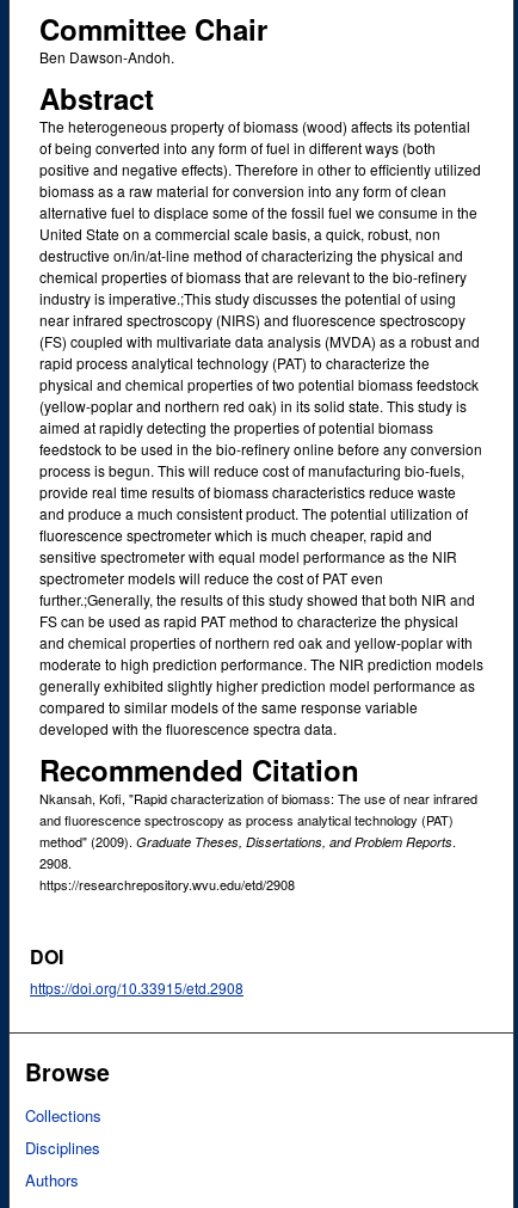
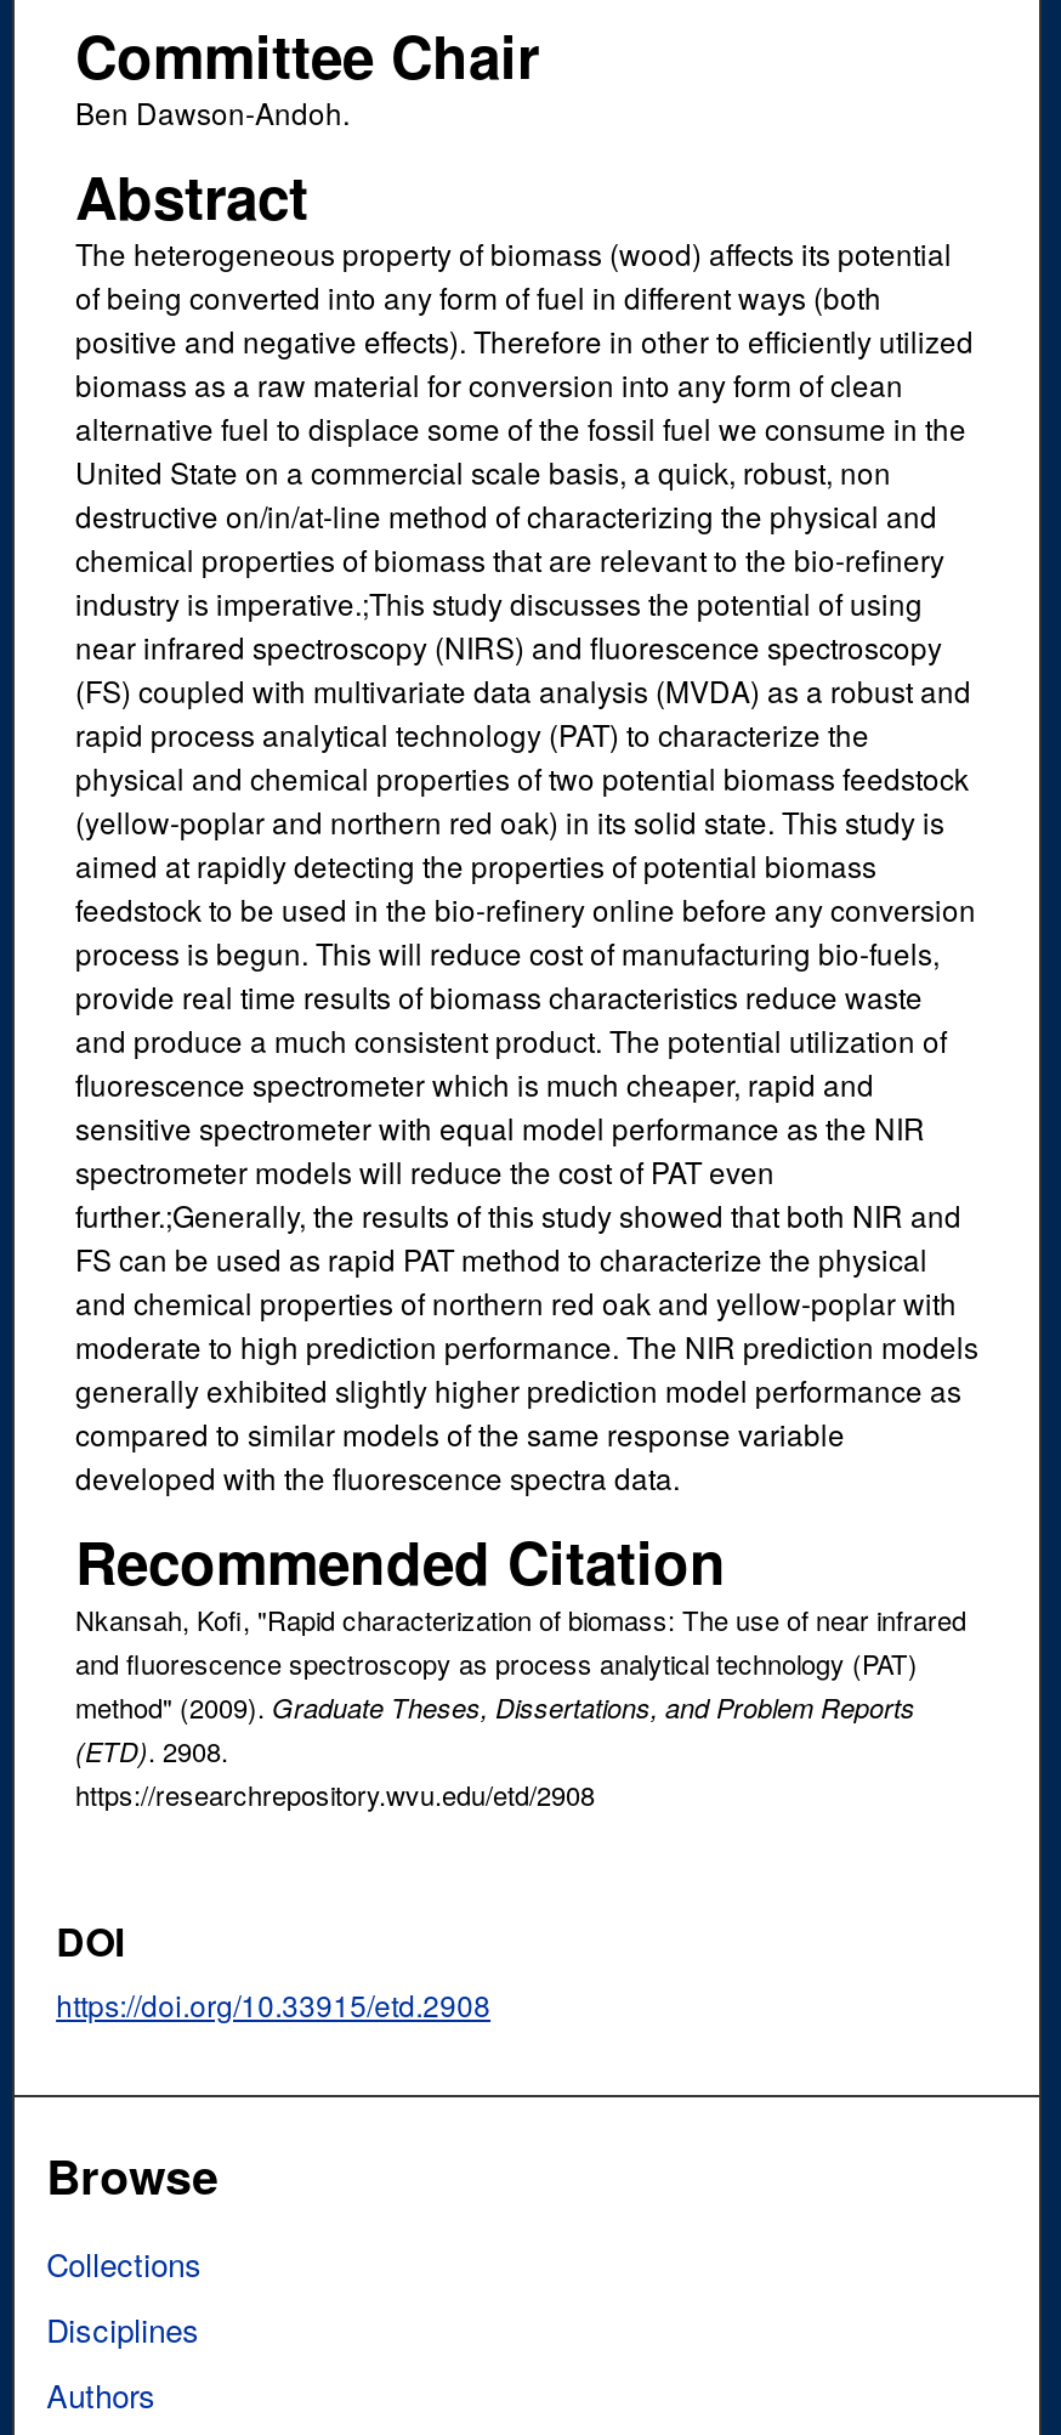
[39,832,456,873] method" (2009). Graduate Theses, Dissertations, and Problem Reports. | 2908. -> [75,1688,915,1771] method" (2009). Graduate Theses, Dissertations, and Problem Reports | (ETD). 2908.

